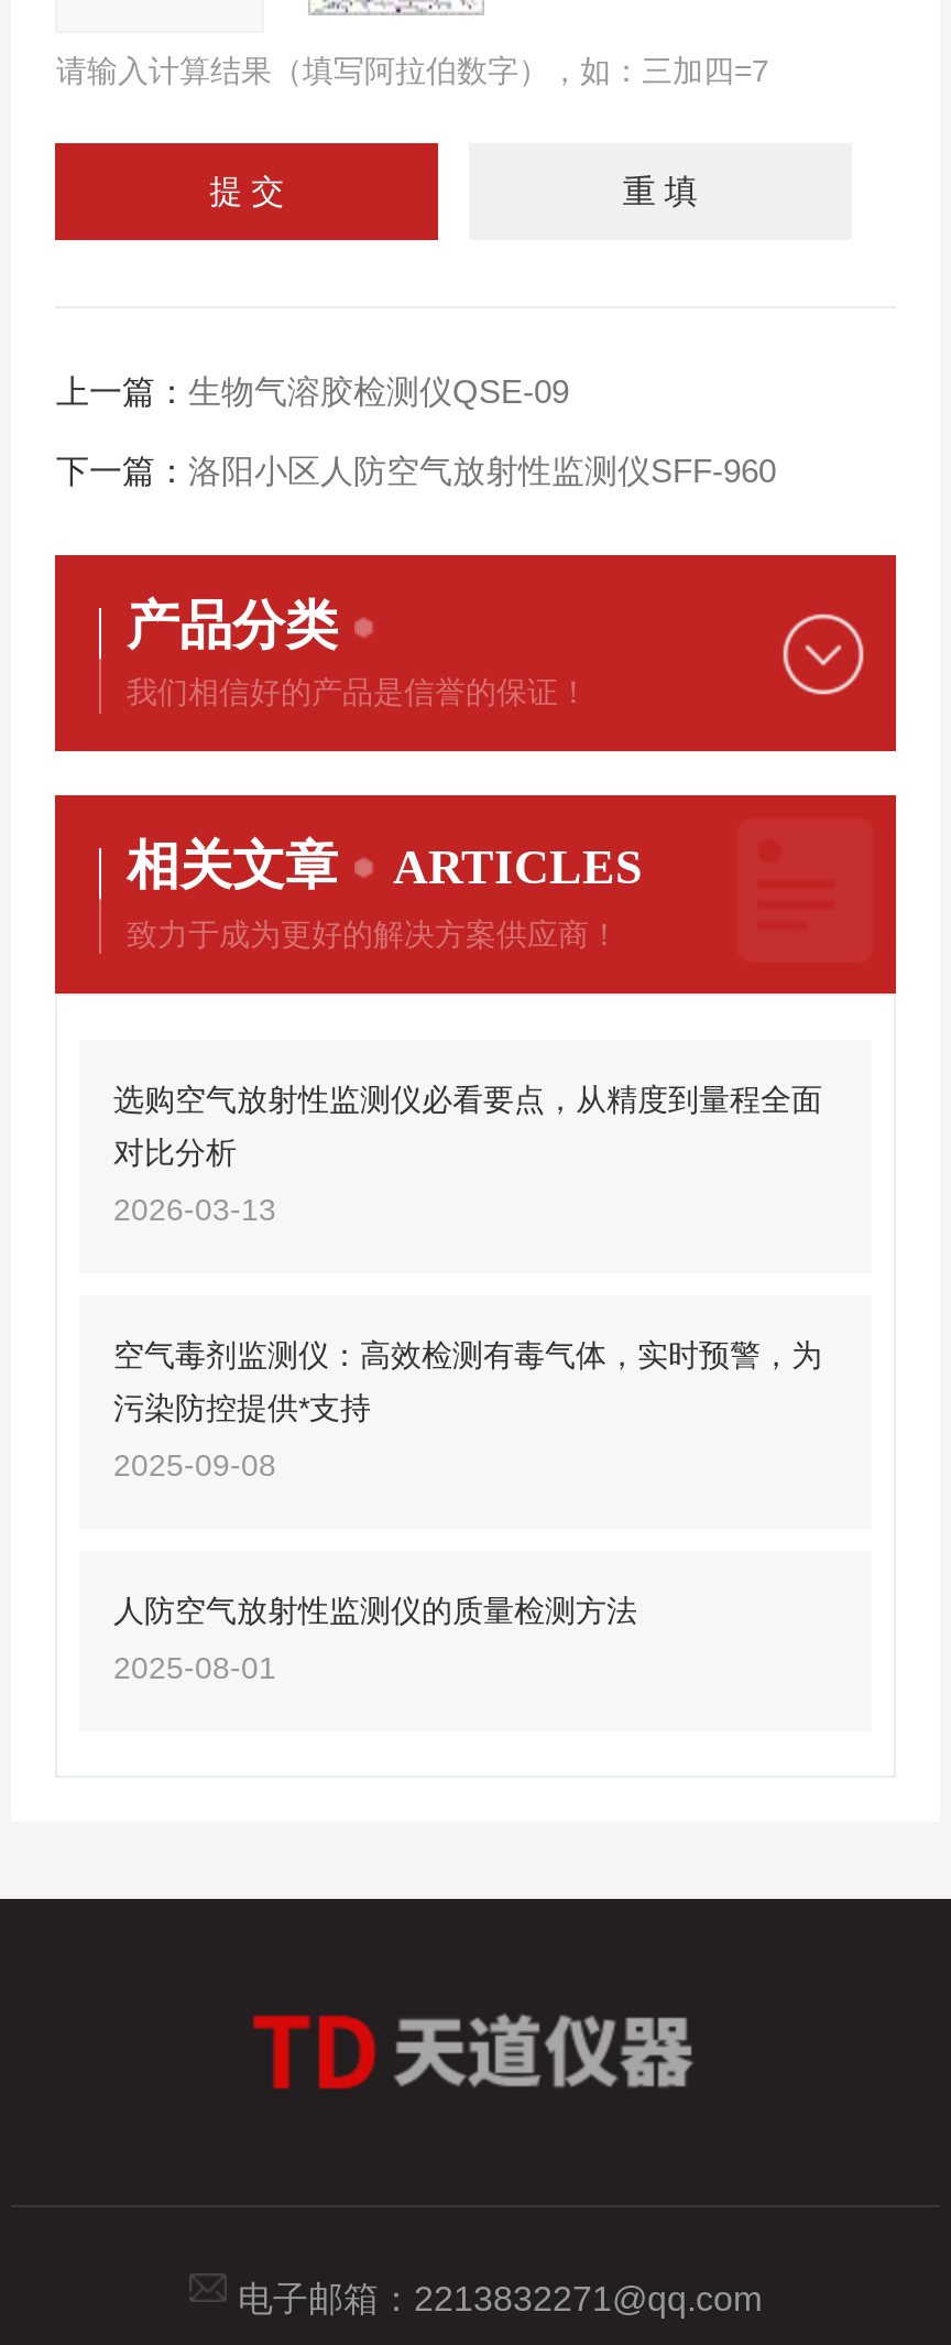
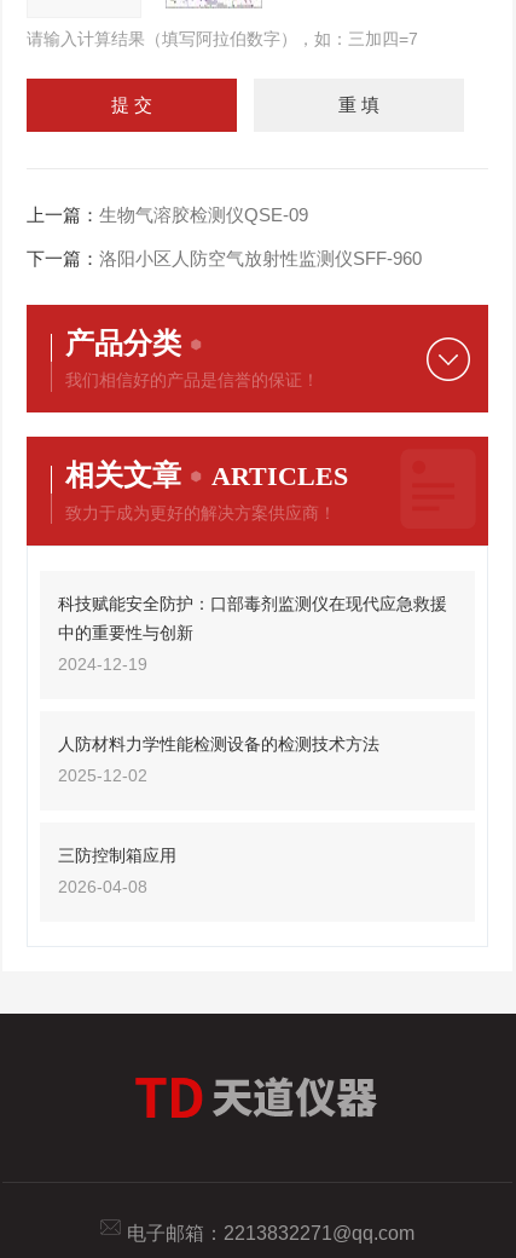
[113,1081,822,1226] 选购空气放射性监测仪必看要点，从精度到量程全面 | 对比分析 | 2026-03-13 -> [58,593,448,673] 科技赋能安全防护：口部毒剂监测仪在现代应急救援 | 中的重要性与创新 | 2024-12-19
[113,1336,822,1482] 空气毒剂监测仪：高效检测有毒气体，实时预警，为 | 污染防控提供*支持 | 2025-09-08 -> [58,734,380,785] 人防材料力学性能检测设备的检测技术方法 | 2025-12-02
[113,1592,637,1684] 人防空气放射性监测仪的质量检测方法 | 2025-08-01 -> [58,845,177,896] 三防控制箱应用 | 2026-04-08

